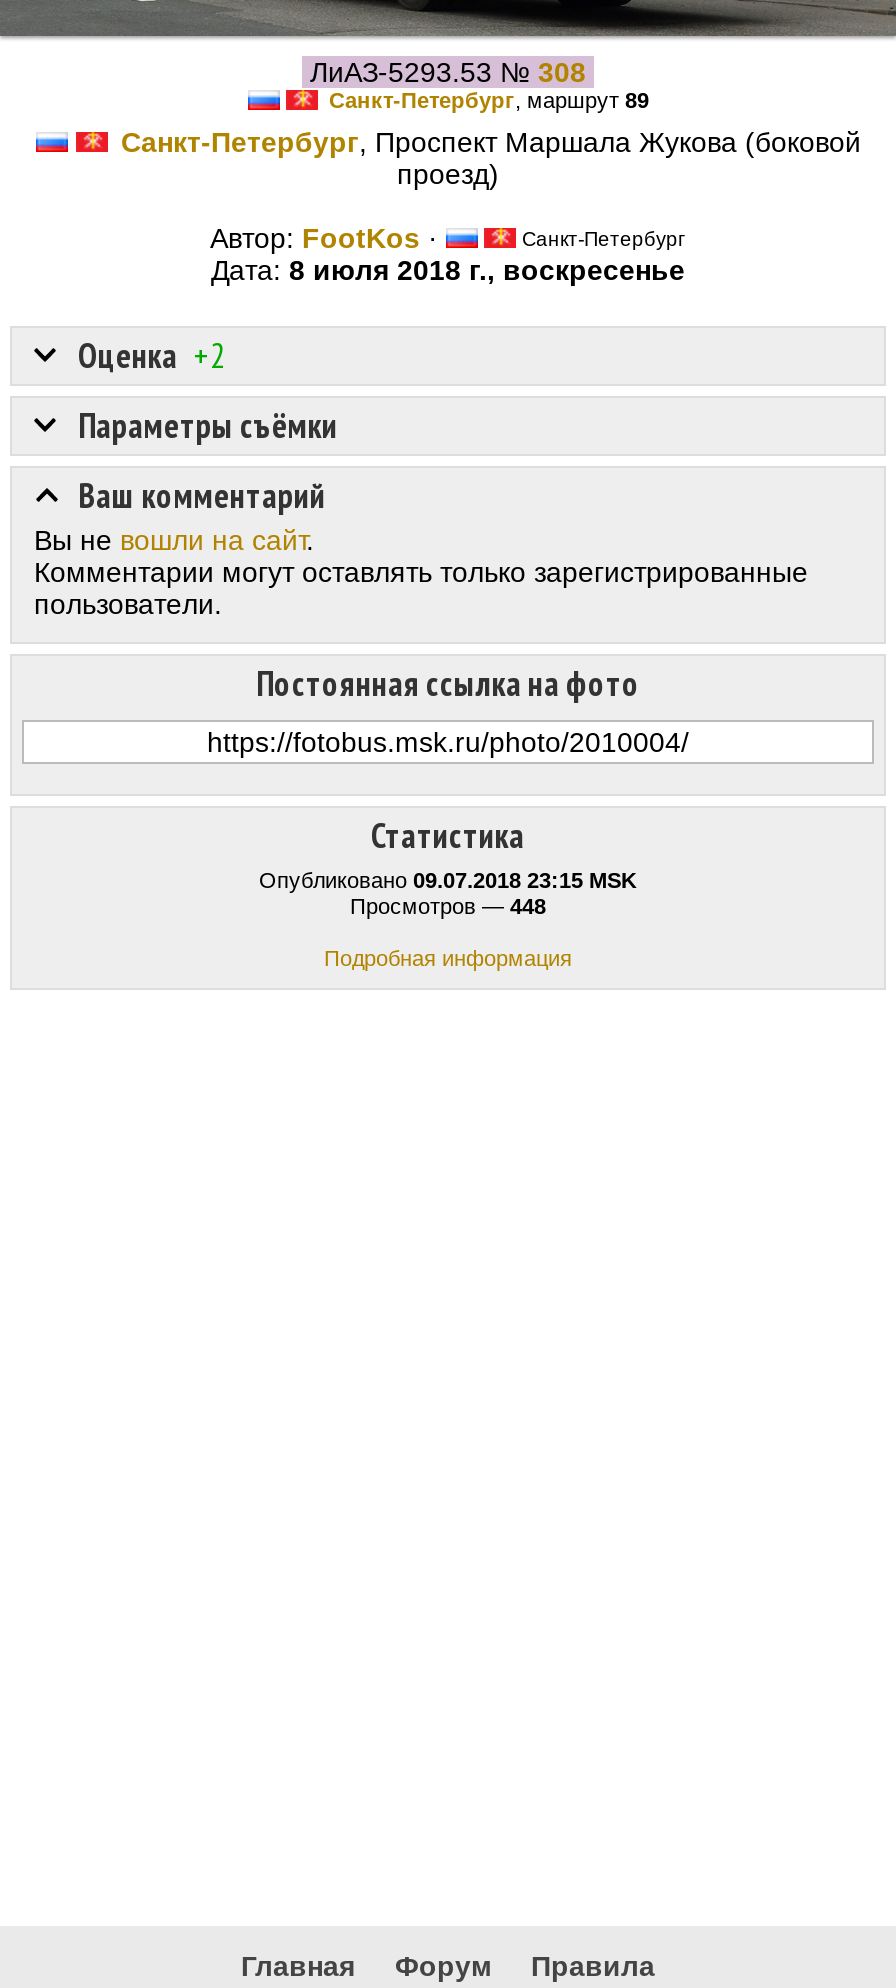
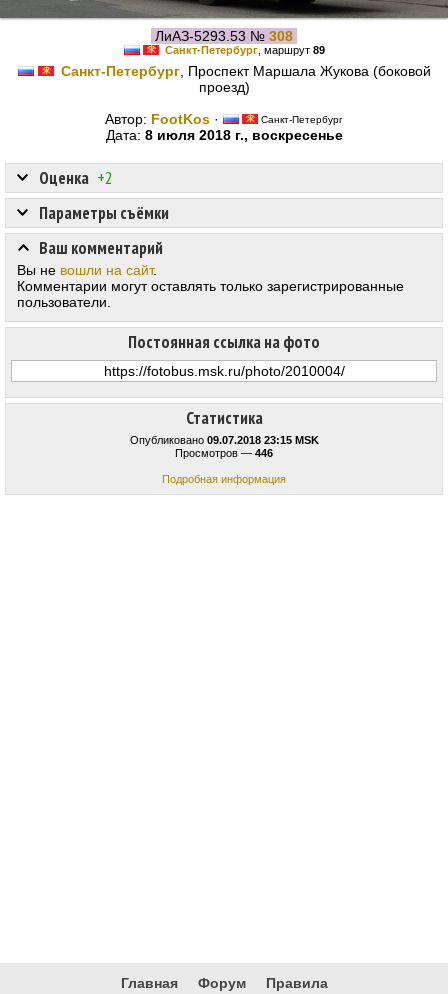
[350,894,546,918] Просмотров — 448 -> [175,447,273,459] Просмотров — 446

